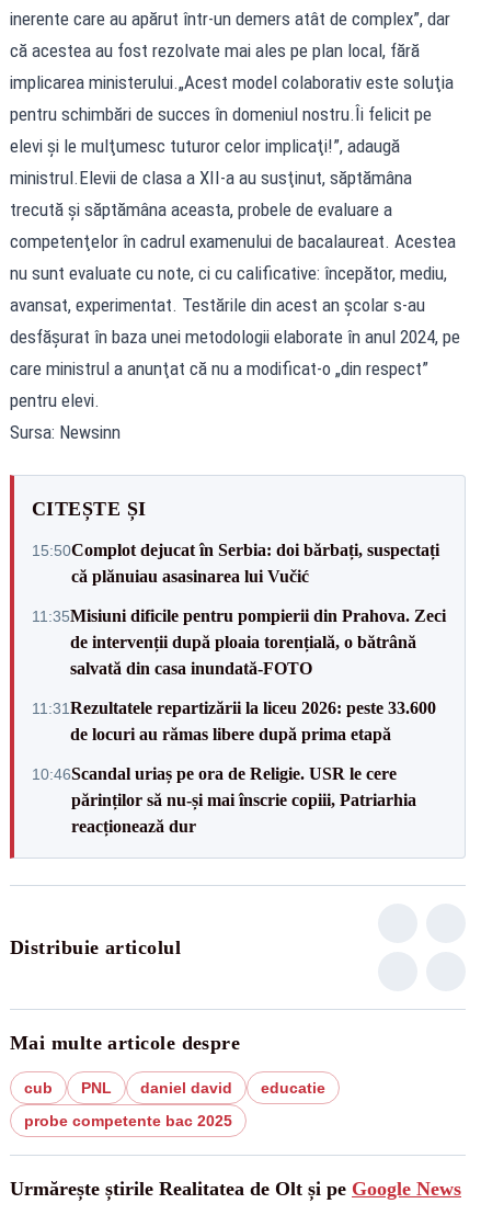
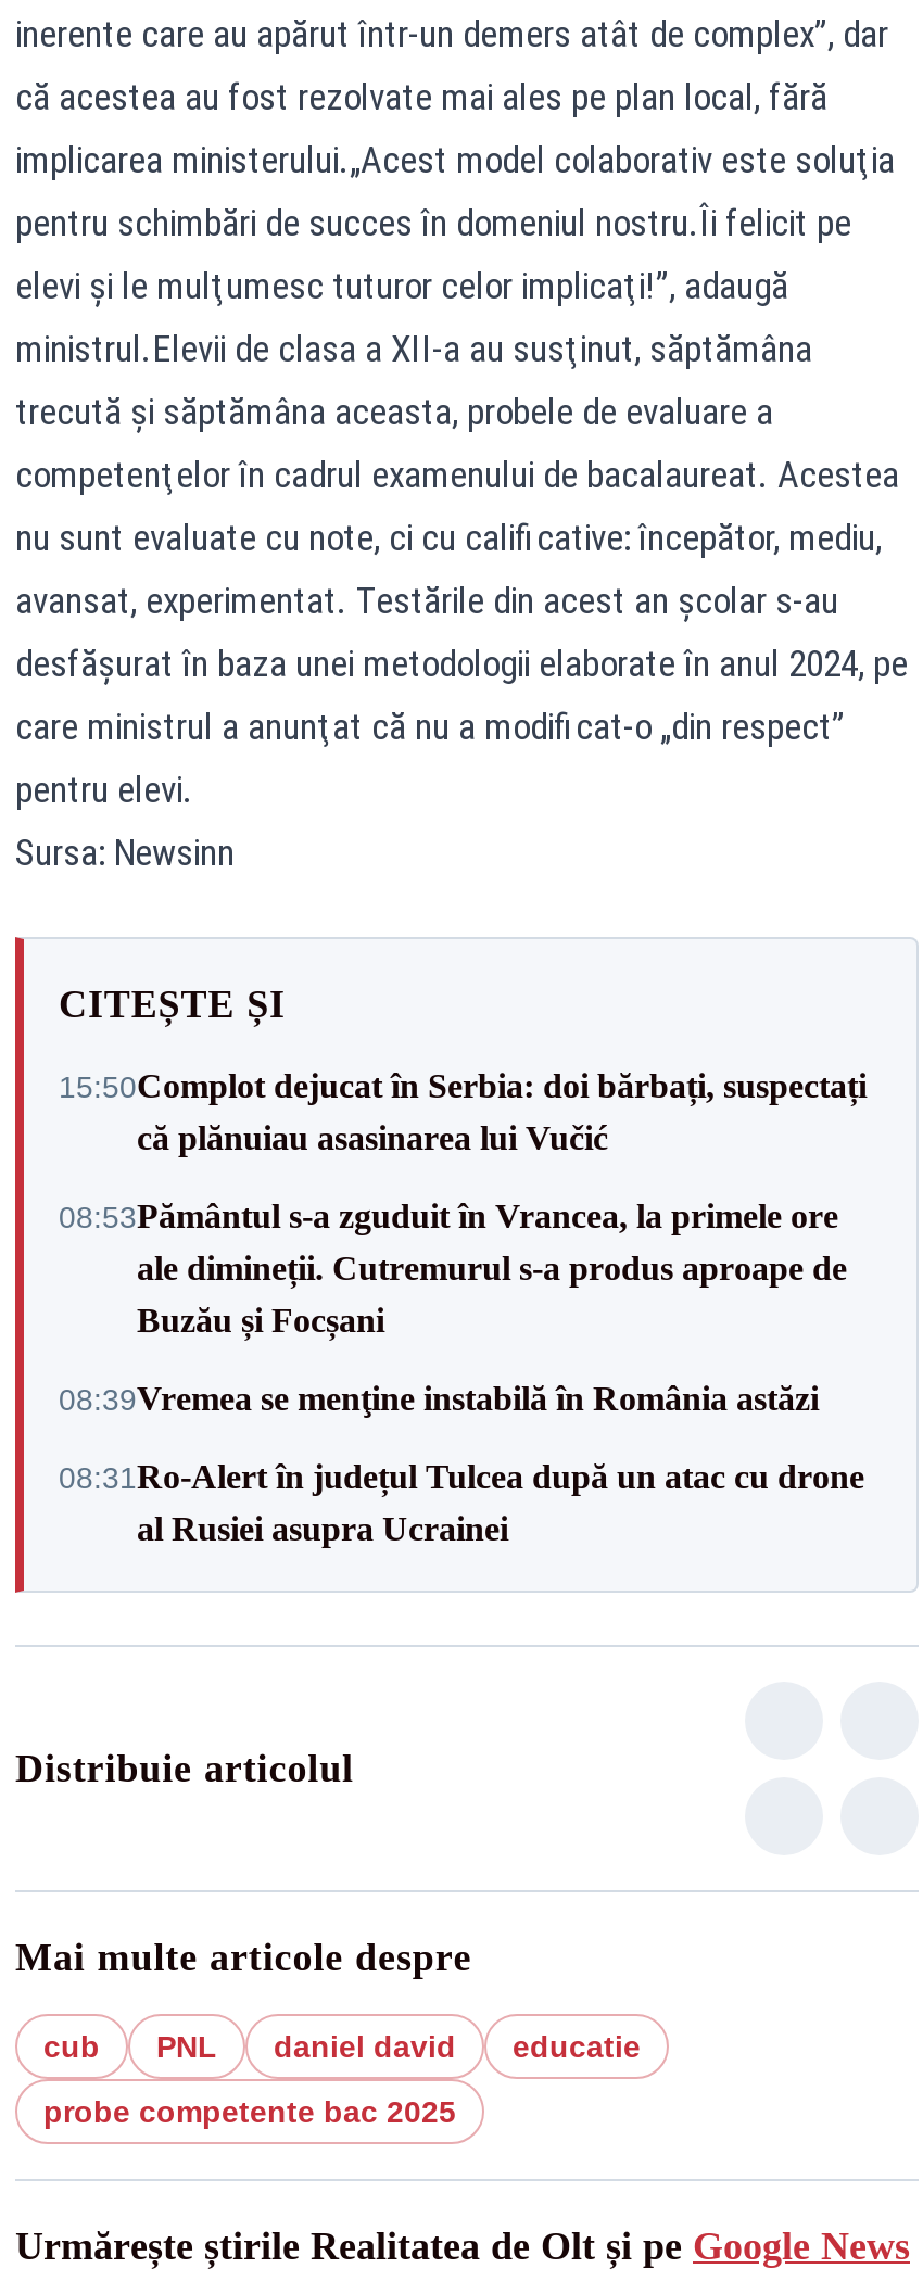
[32,606,446,677] 11:35Misiuni dificile pentru pompierii din Prahova. Zeci | de intervenții după ploaia torențială, o bătrână | salvată din casa inundată-FOTO -> [59,1197,847,1339] 08:53Pământul s-a zguduit în Vrancea, la primele ore | ale dimineții. Cutremurul s-a produs aproape de | Buzău și Focșani
[32,698,436,743] 11:31 Rezultatele repartizării la liceu 2026: peste 33.600 | de locuri au rămas libere după prima etapă -> [59,1380,819,1417] 08:39Vremea se menţine instabilă în România astăzi
[32,764,416,835] 10:46Scandal uriaș pe ora de Religie. USR le cere | părinților să nu-și mai înscrie copiii, Patriarhia | reacționează dur -> [59,1458,864,1547] 08:31Ro-Alert în județul Tulcea după un atac cu drone | al Rusiei asupra Ucrainei

